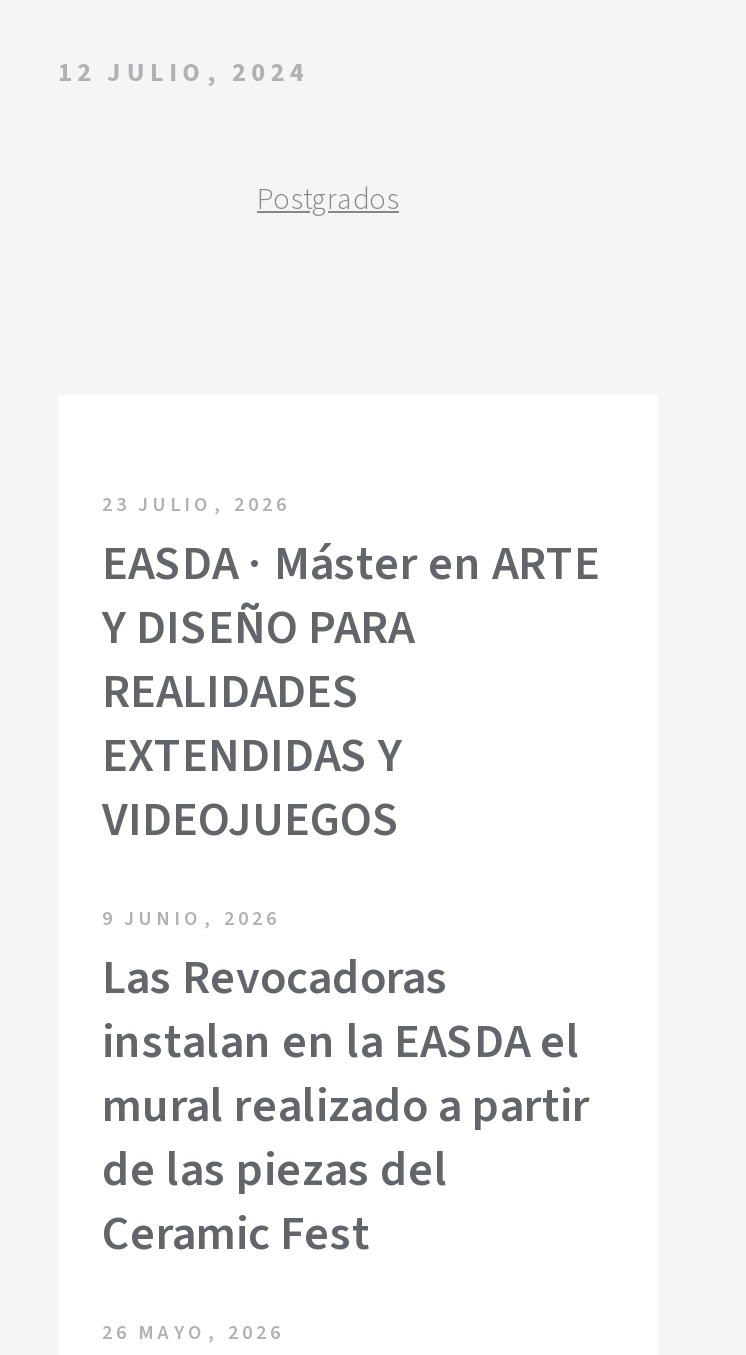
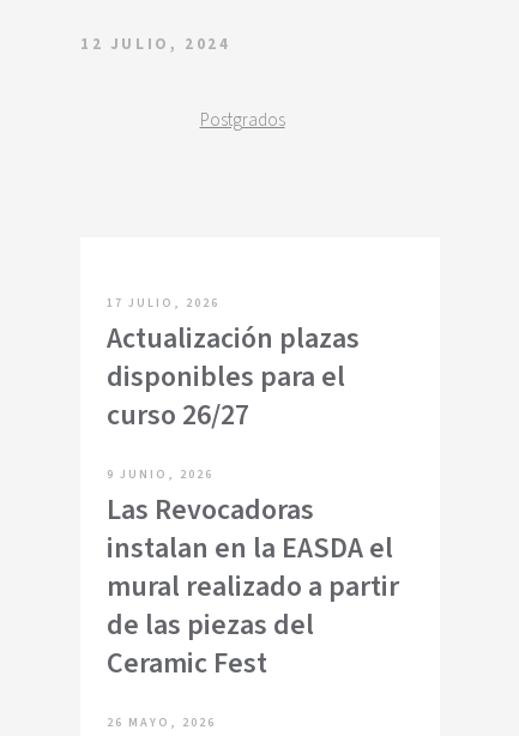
[102,491,600,855] 23 JULIO, 2026 | EASDA · Máster en ARTE | Y DISEÑO PARA | REALIDADES | EXTENDIDAS Y | VIDEOJUEGOS -> [107,295,360,436] 17 JULIO, 2026 | Actualización plazas | disponibles para el | curso 26/27

